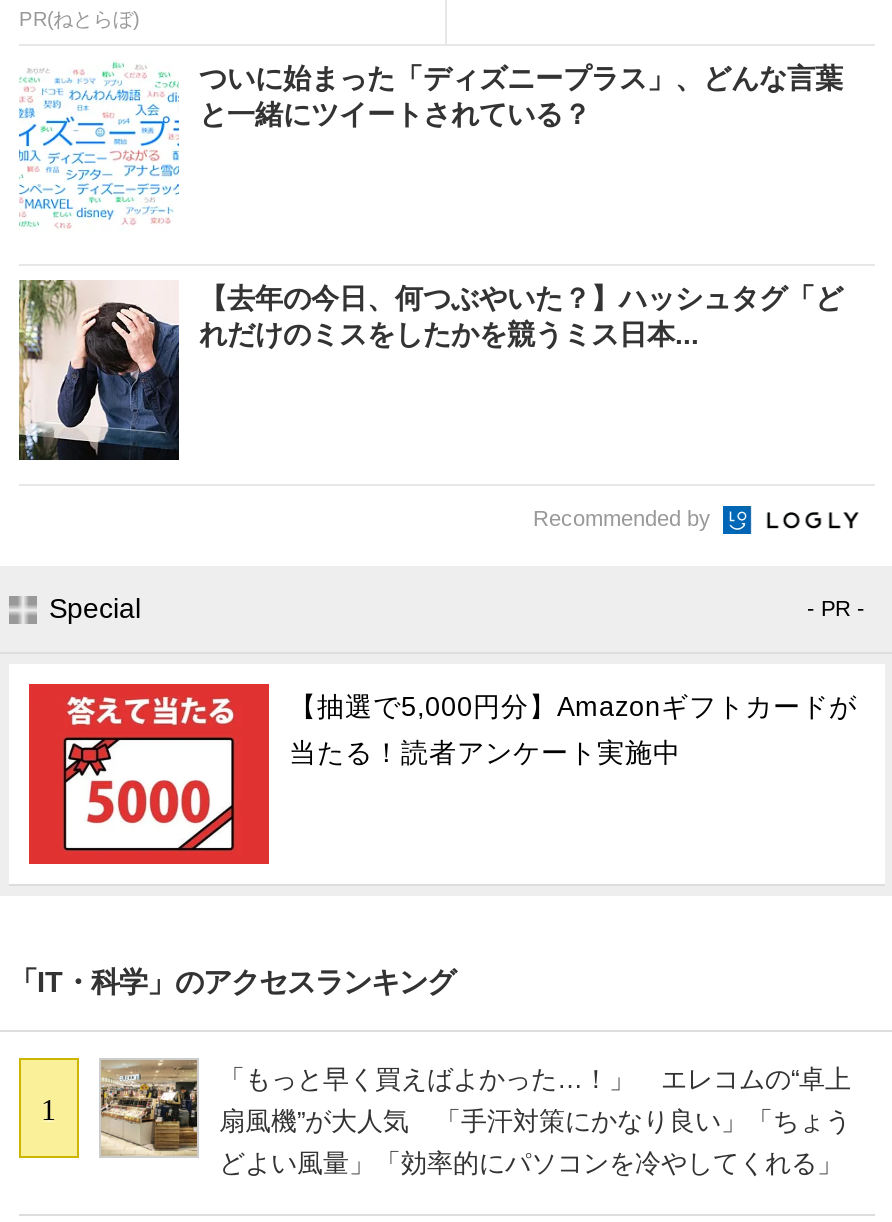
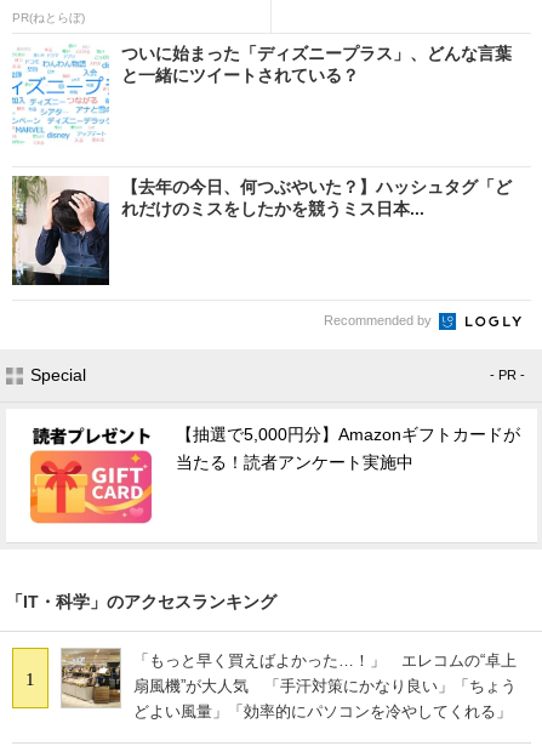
[27,682,271,866] [image] -> [18,421,164,530] [image]

